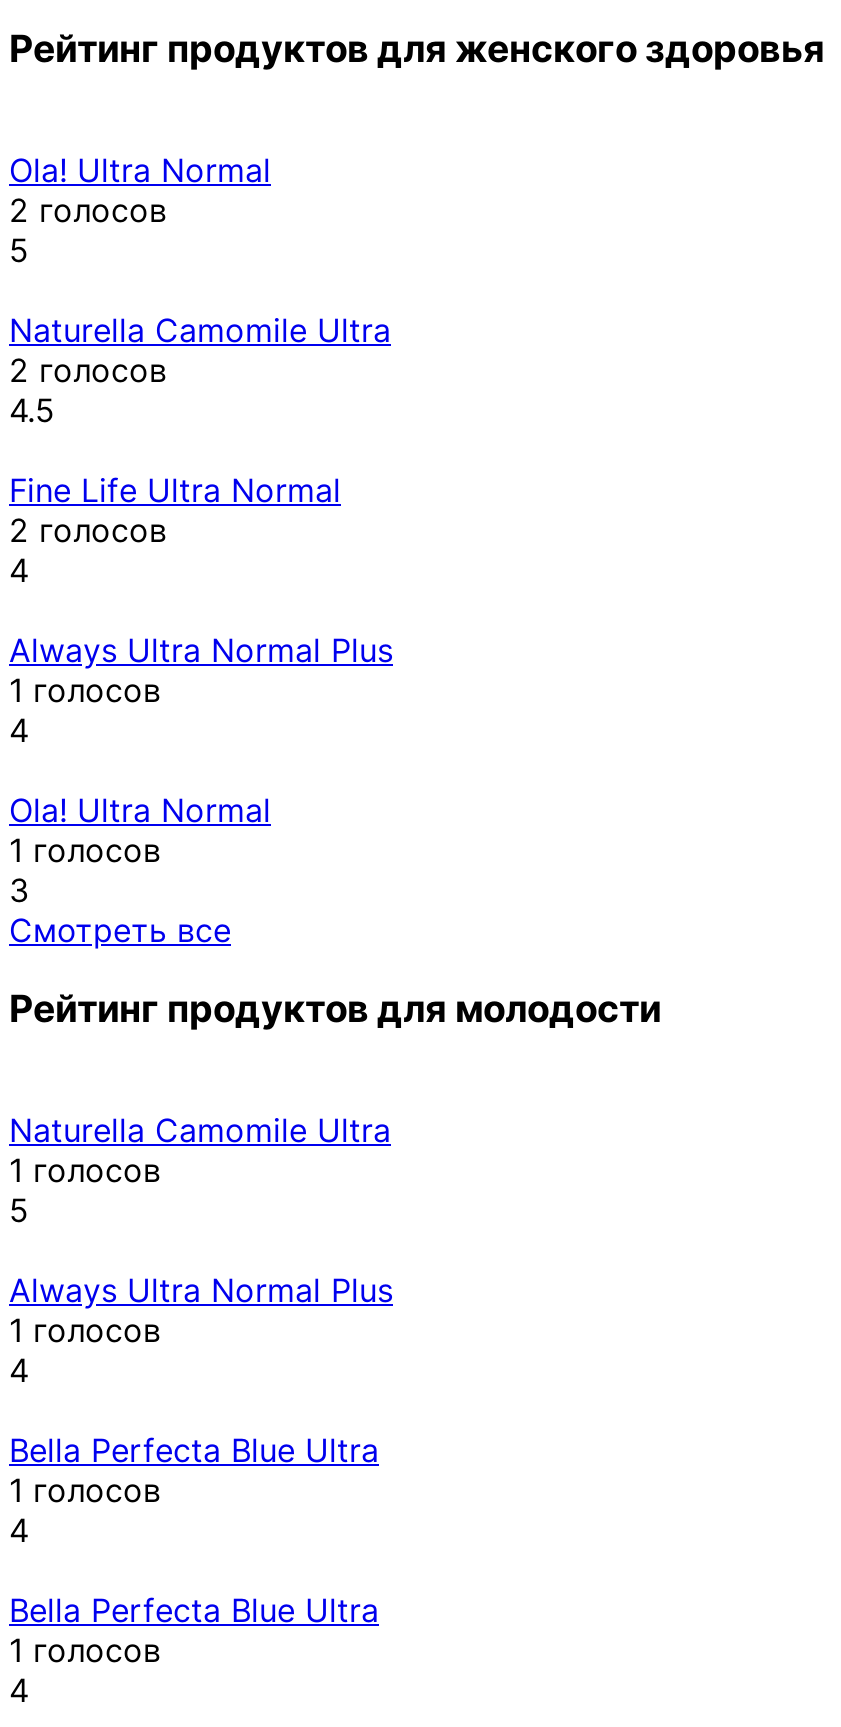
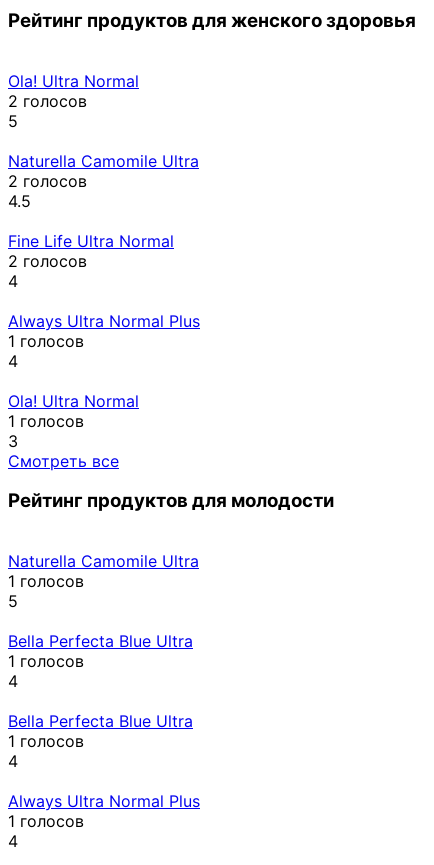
[9,1270,393,1310] Always Ultra Normal Plus -> [8,631,193,651] Bella Perfecta Blue Ultra
[9,1590,379,1630] Bella Perfecta Blue Ultra -> [8,791,200,811] Always Ultra Normal Plus

